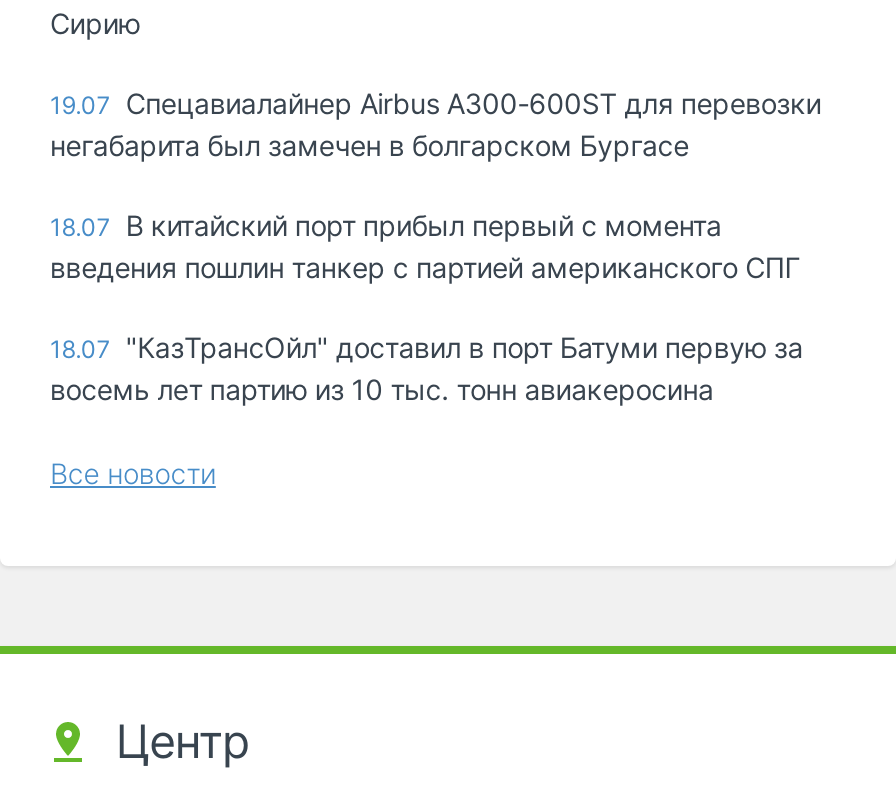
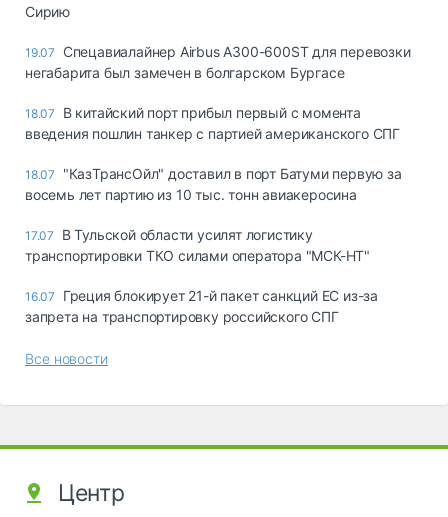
none -> [25,226,378,325] 17.07 В Тульской области усилят логистику | транспортировки ТКО силами оператора "МСК-НТ" | 16.07 Греция блокирует 21-й пакет санкций ЕС из-за | запрета на транспортировку российского СПГ

